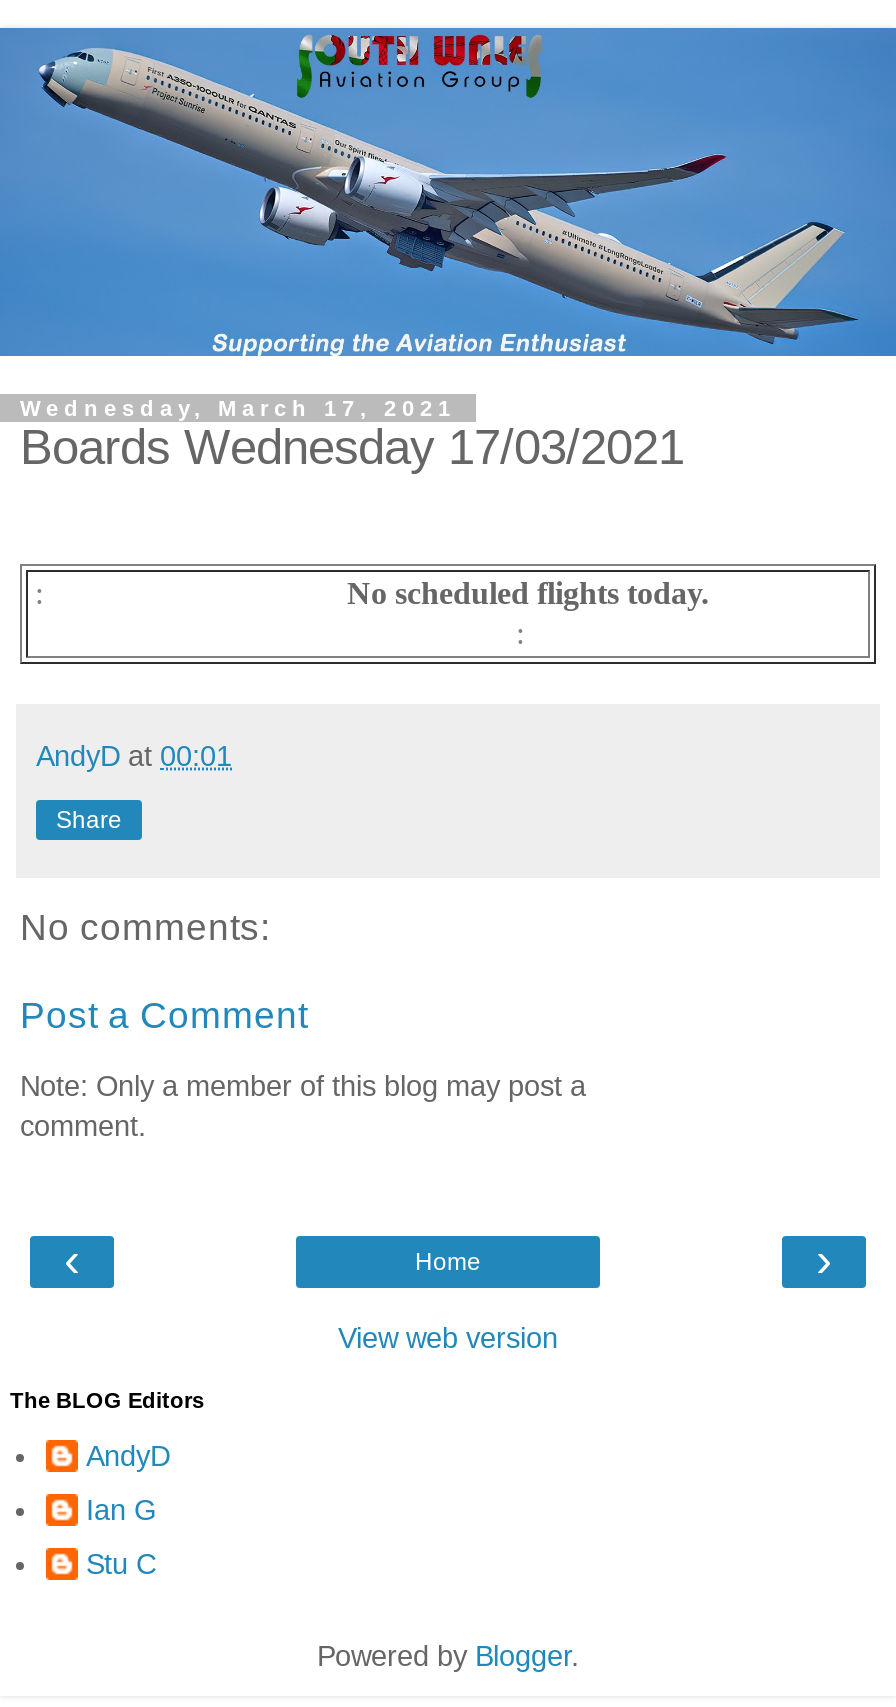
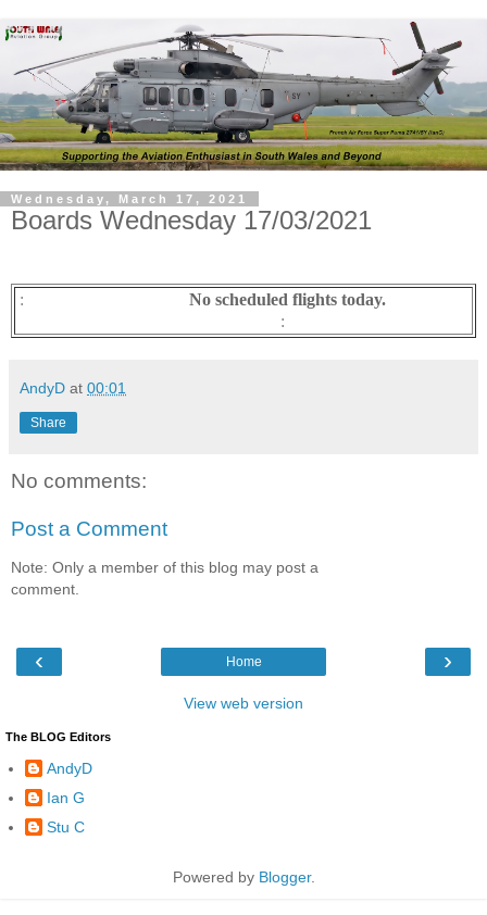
[6,26,890,358] [image] -> [3,20,484,172] [image]

